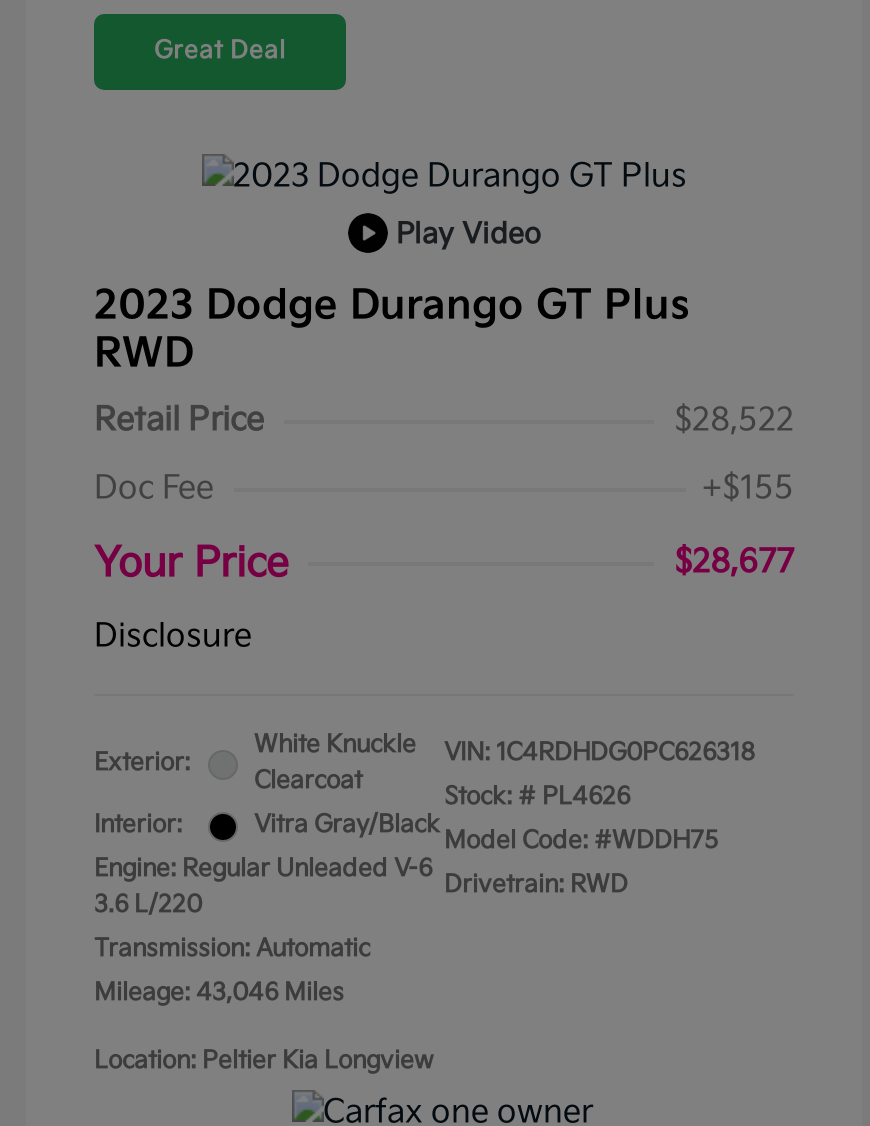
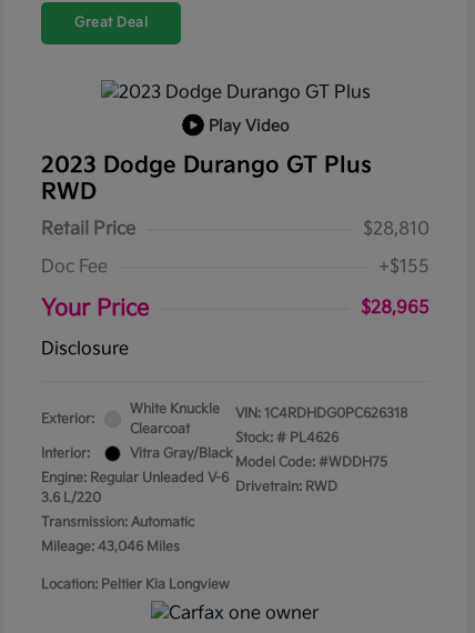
[674,403,794,441] $28,522 -> [363,218,429,239] $28,810
[674,545,794,583] $28,677 -> [361,297,429,318] $28,965

